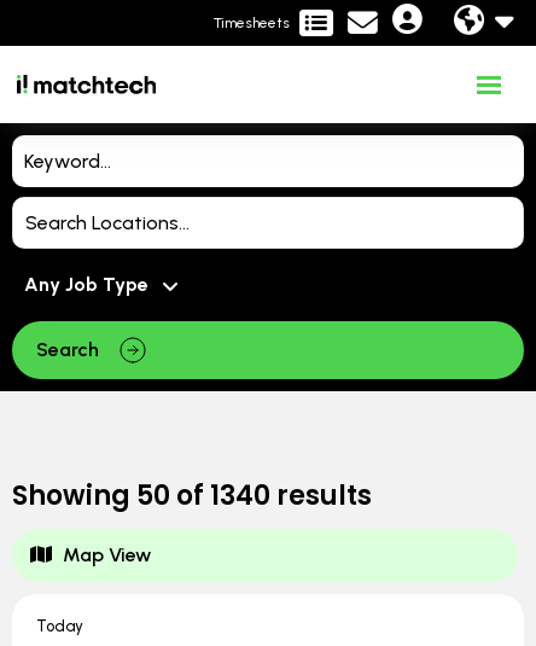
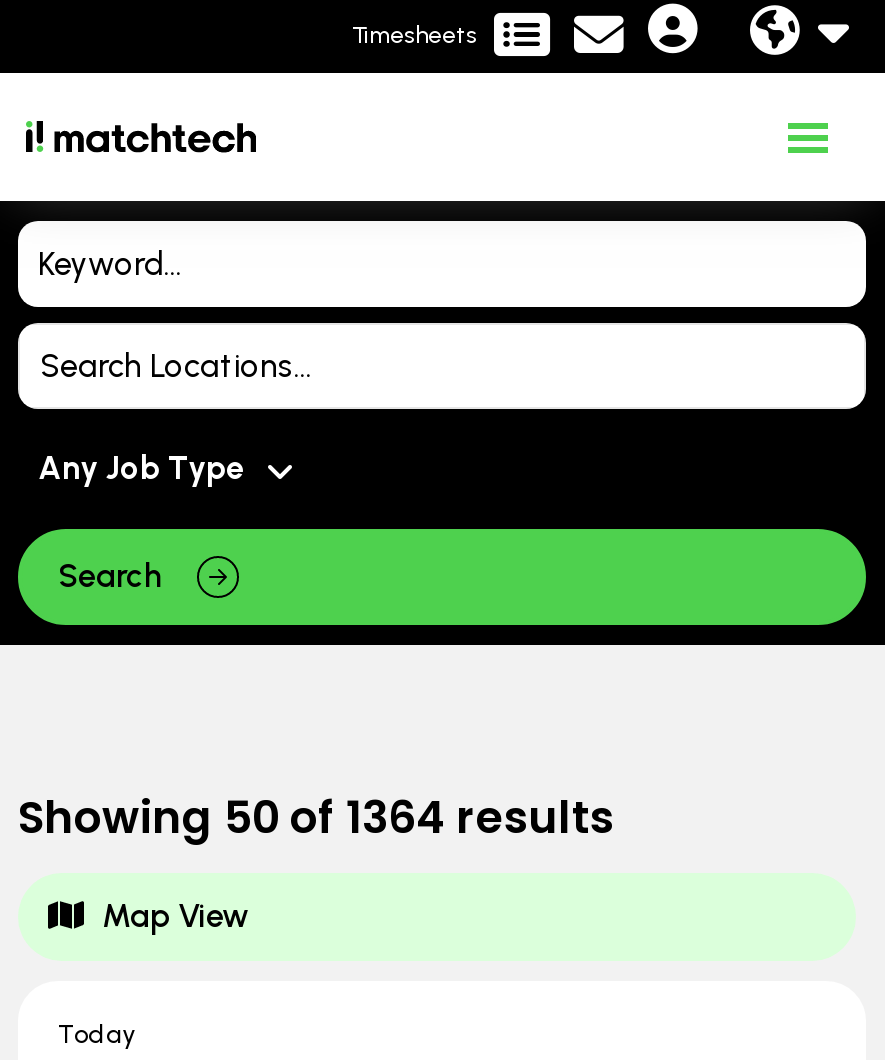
[12,477,372,514] Showing 50 of 1340 results -> [18,787,614,849] Showing 50 of 1364 results

